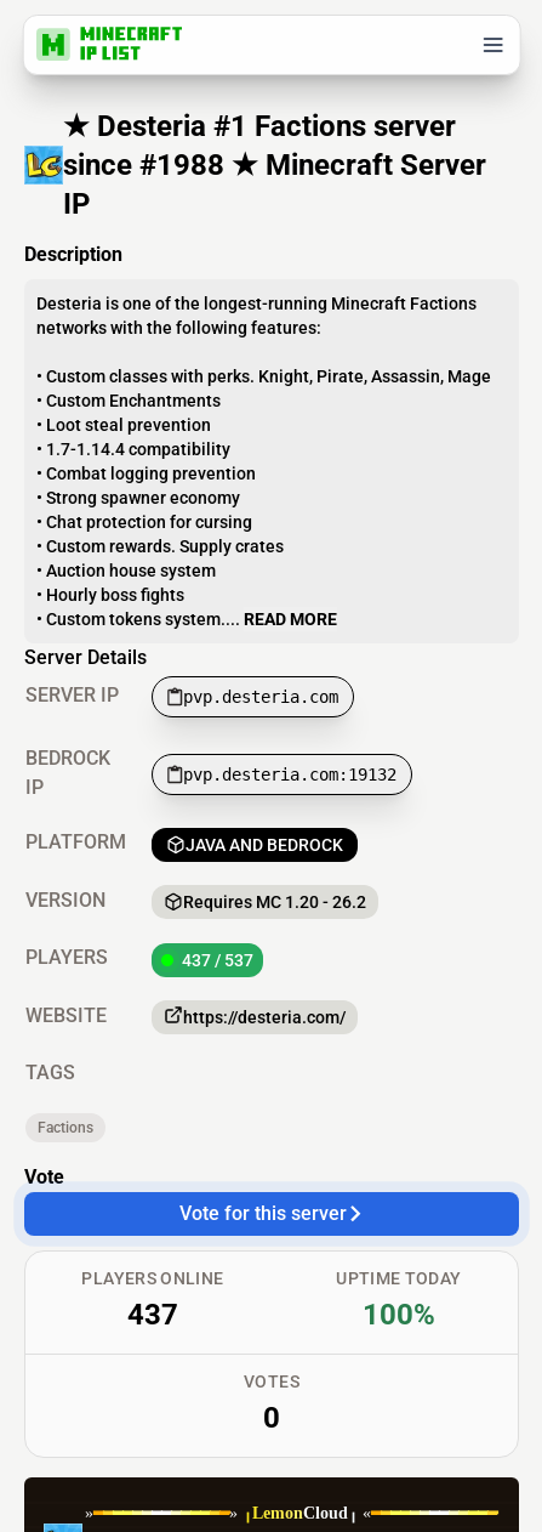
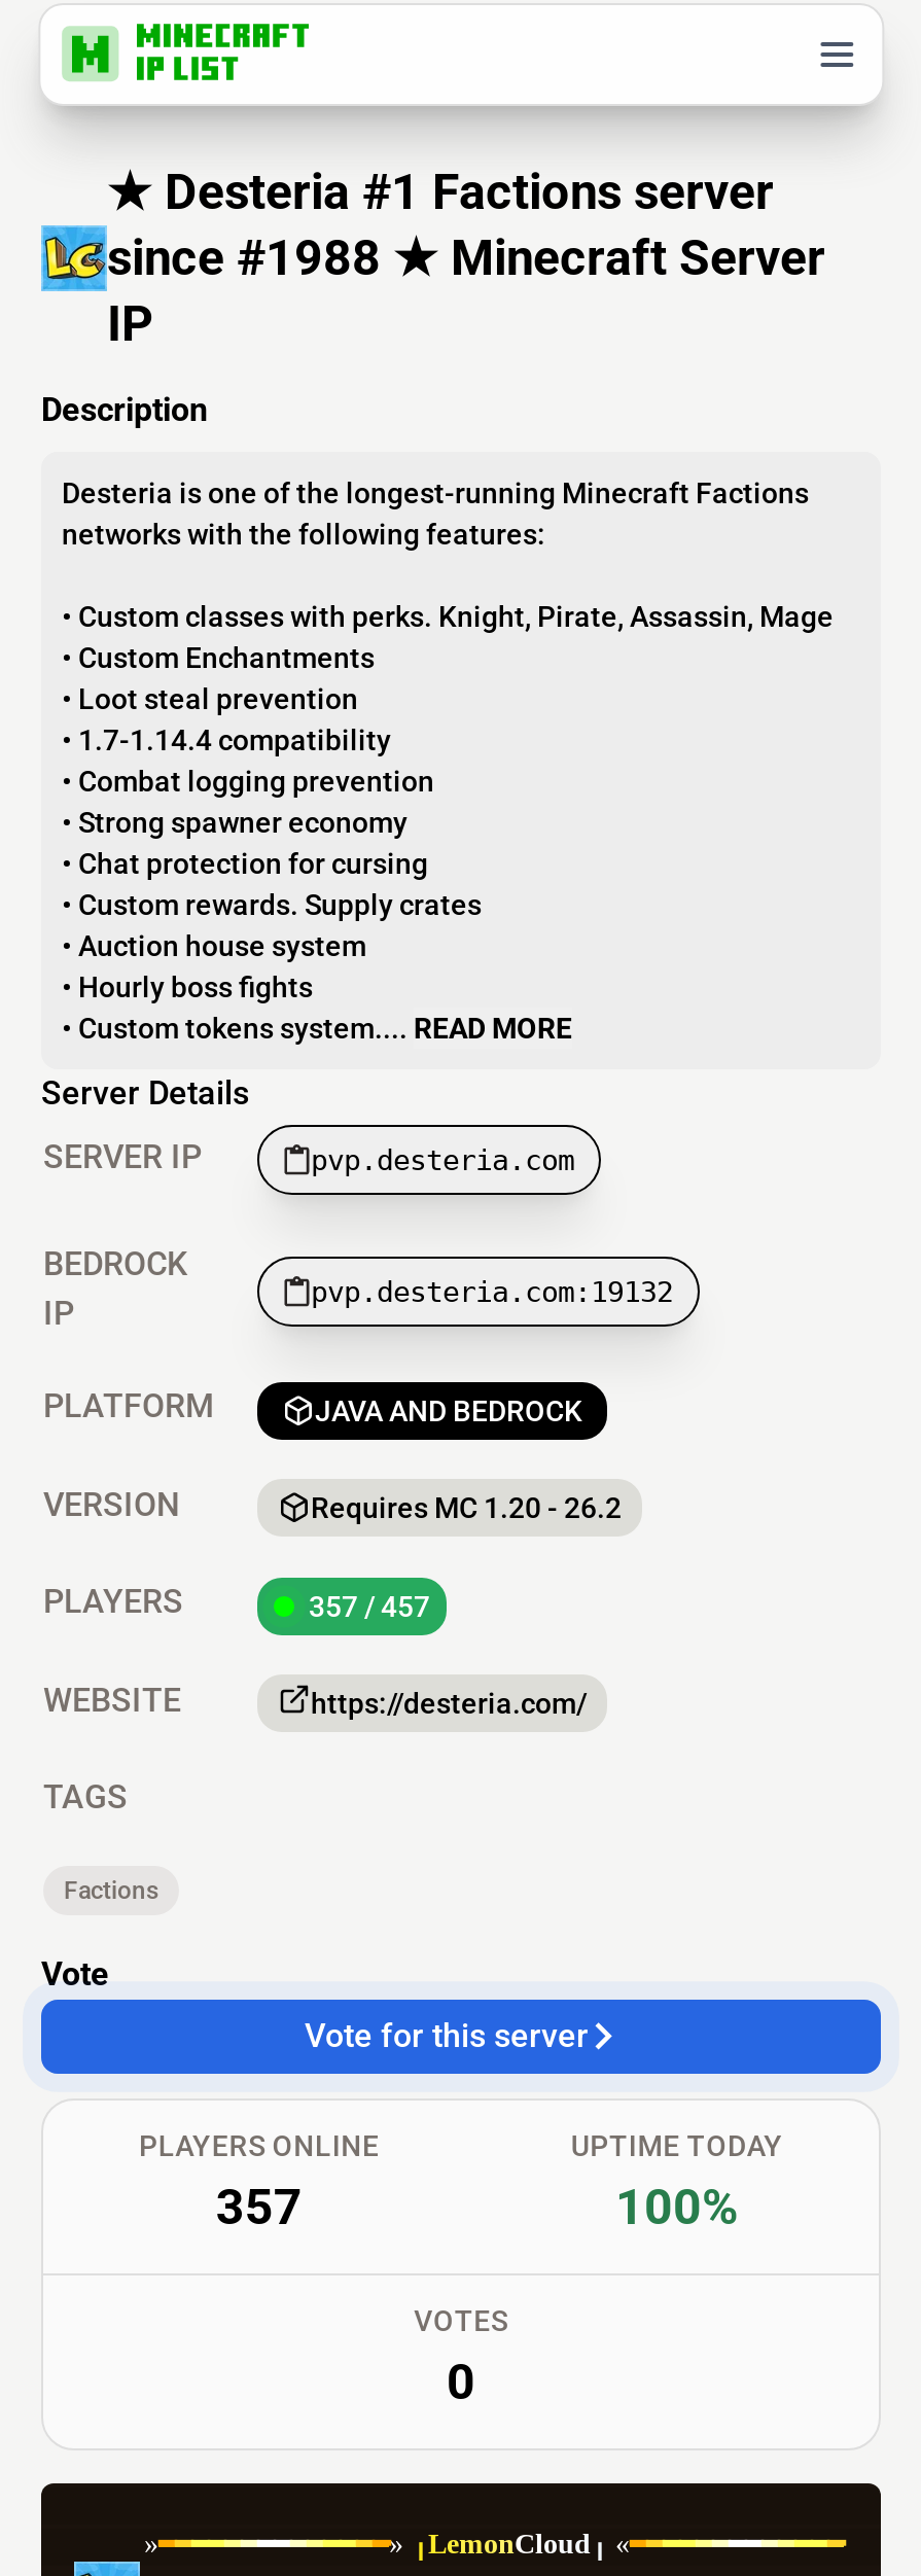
[182,950,253,969] 437 / 537 -> [309,1589,430,1622] 357 / 457
[127,1298,178,1332] 437 -> [216,2179,302,2236] 357

